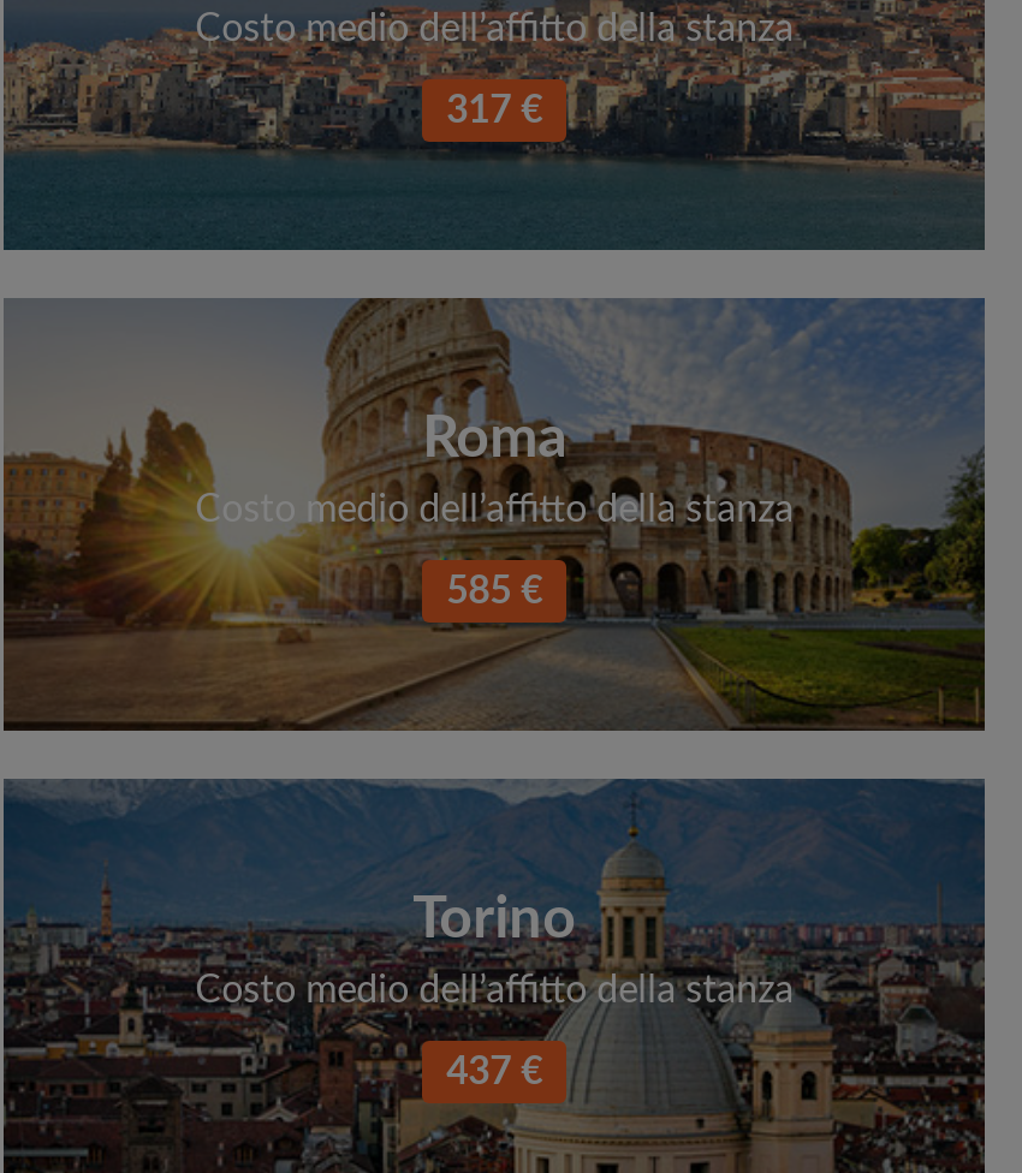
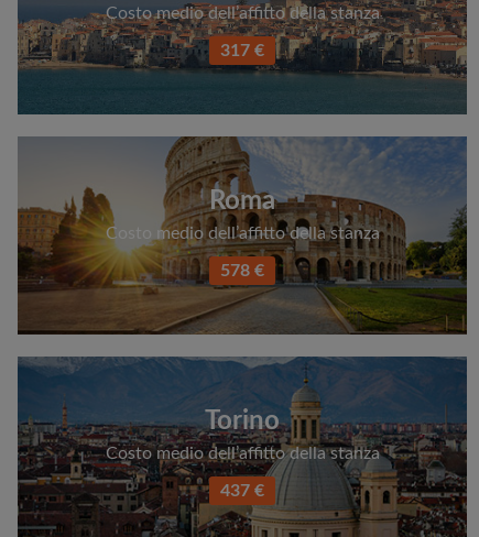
[446,573,543,611] 585 € -> [220,262,264,280] 578 €

